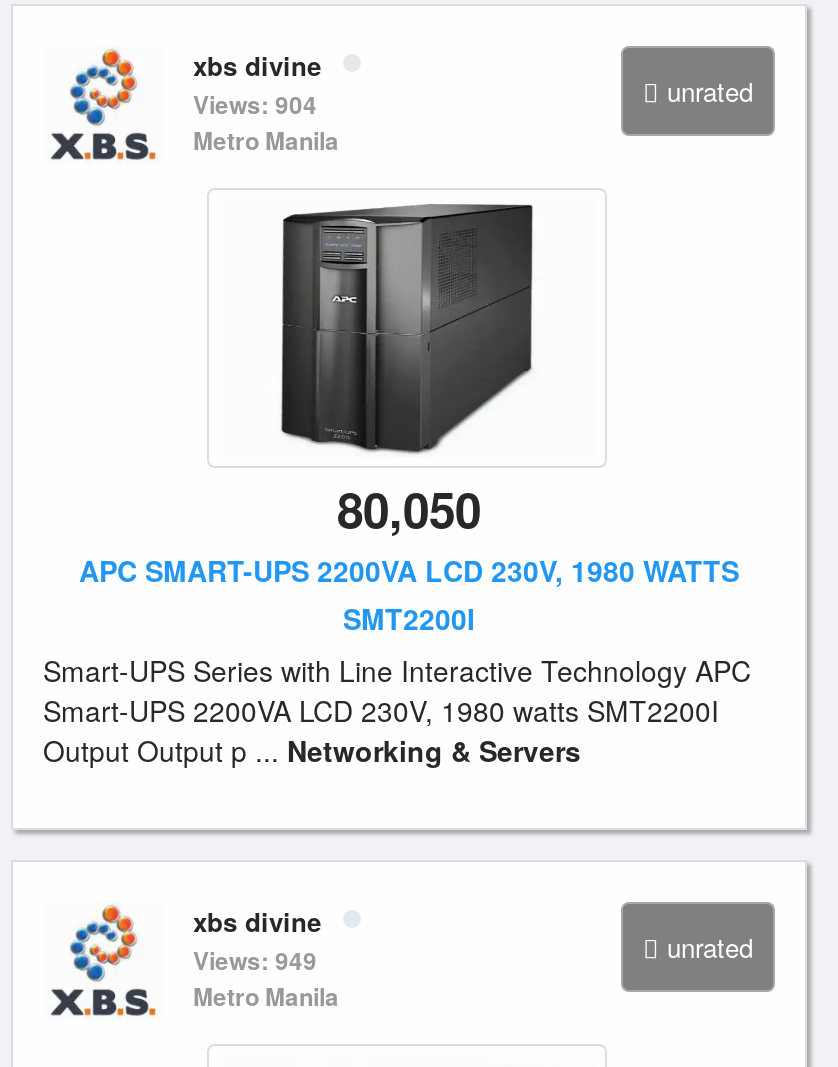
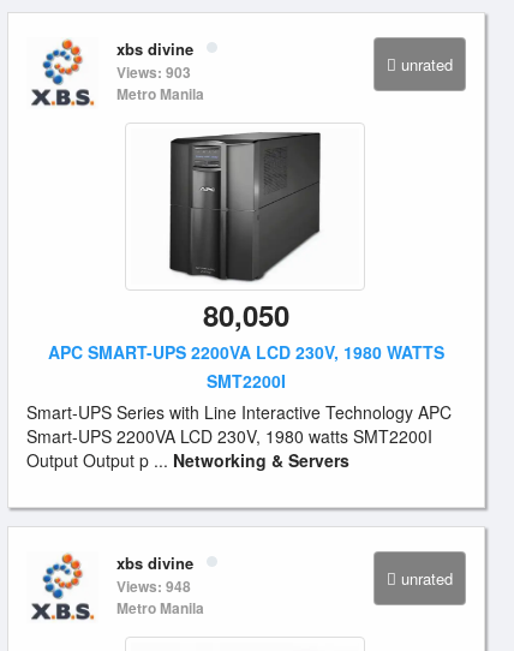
[193,86,317,122] Views: 904 -> [116,61,191,83] Views: 903
[193,942,317,978] Views: 949 -> [116,575,191,597] Views: 948

